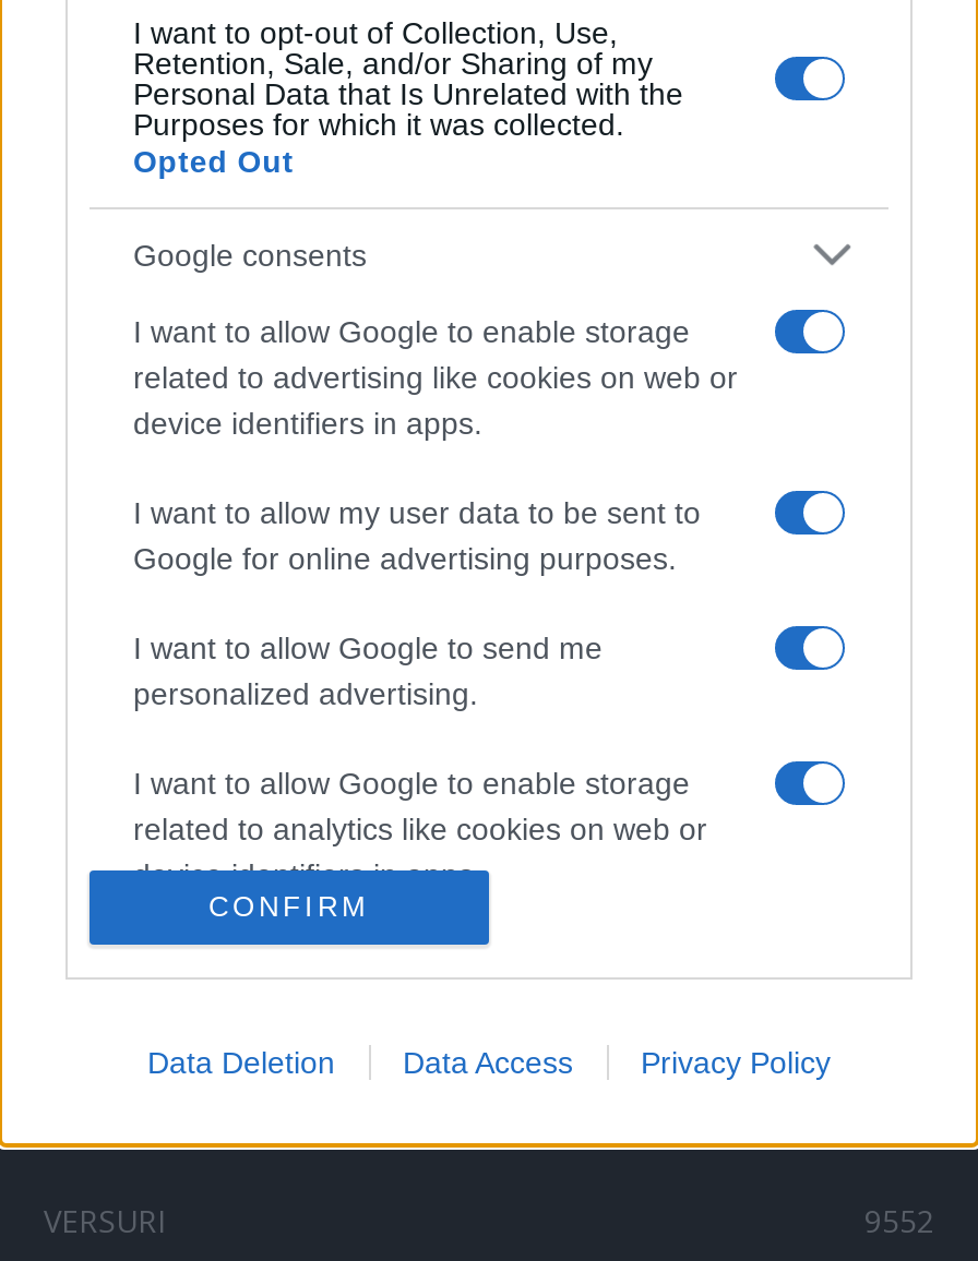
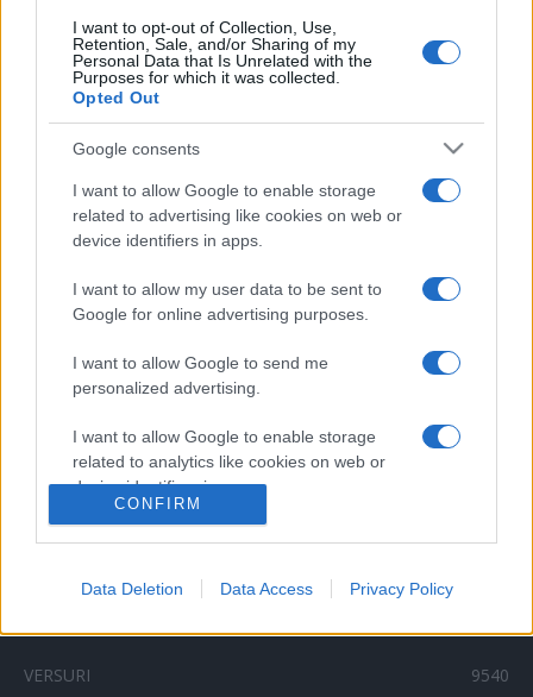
[864,1201,934,1242] 9552 -> [471,664,509,687] 9540

